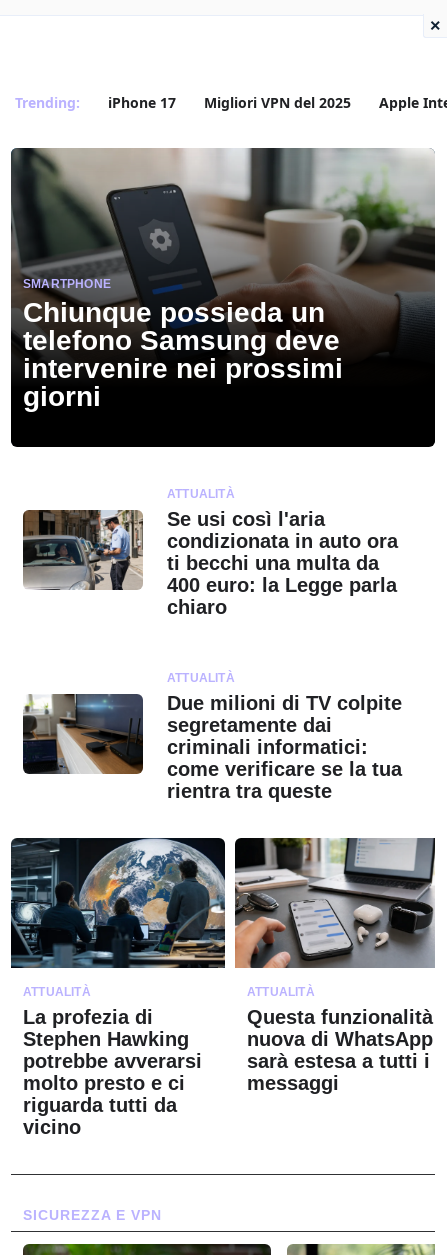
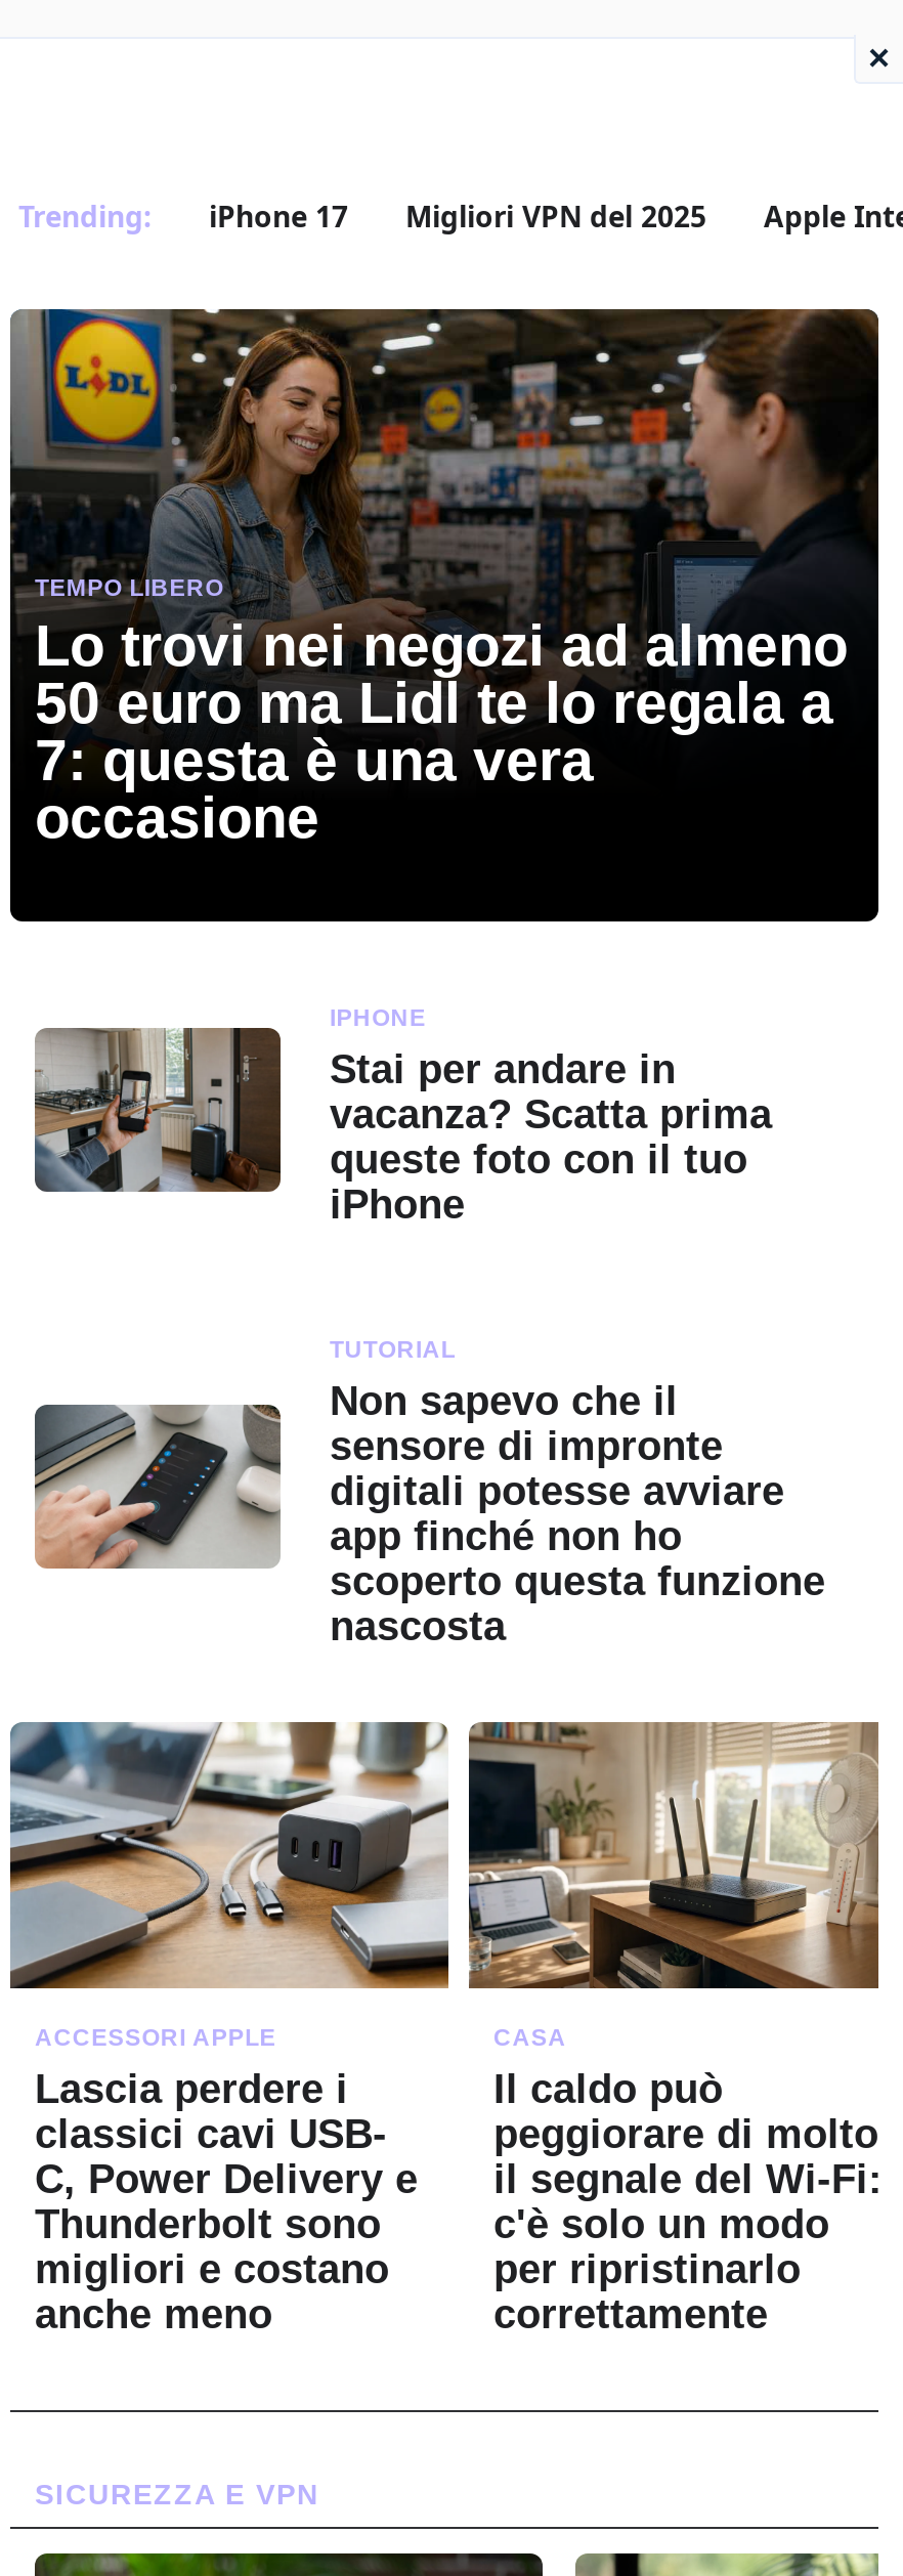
[11,147,435,412] [image] | SMARTPHONE | Chiunque possieda un | telefono Samsung deve | intervenire nei prossimi | giorni -> [10,307,880,850] [image] | TEMPO LIBERO | Lo trovi nei negozi ad almeno | 50 euro ma Lidl te lo regala a | 7: questa è una vera | occasione
[22,487,398,618] [image] | ATTUALITÀ | Se usi così l'aria | condizionata in auto ora | ti becchi una multa da | 400 euro: la Legge parla | chiaro -> [33,1003,772,1227] [image] | IPHONE | Stai per andare in | vacanza? Scatta prima | queste foto con il tuo | iPhone
[22,671,402,802] [image] | ATTUALITÀ | Due milioni di TV colpite | segretamente dai | criminali informatici: | come verificare se la tua | rientra tra queste -> [33,1335,825,1648] [image] | TUTORIAL | Non sapevo che il | sensore di impronte | digitali potesse avviare | app finché non ho | scoperto questa funzione | nascosta
[10,837,226,1138] [image] | ATTUALITÀ | La profezia di | Stephen Hawking | potrebbe avverarsi | molto presto e ci | riguarda tutti da | vicino -> [10,1720,448,2336] [image] | ACCESSORI APPLE | Lascia perdere i | classici cavi USB- | C, Power Delivery e | Thunderbolt sono | migliori e costano | anche meno
[234,837,436,1094] [image] | ATTUALITÀ | Questa funzionalità | nuova di WhatsApp | sarà estesa a tutti i | messaggi -> [467,1720,883,2336] [image] | CASA | Il caldo può | peggiorare di molto | il segnale del Wi-Fi: | c'è solo un modo | per ripristinarlo | correttamente

